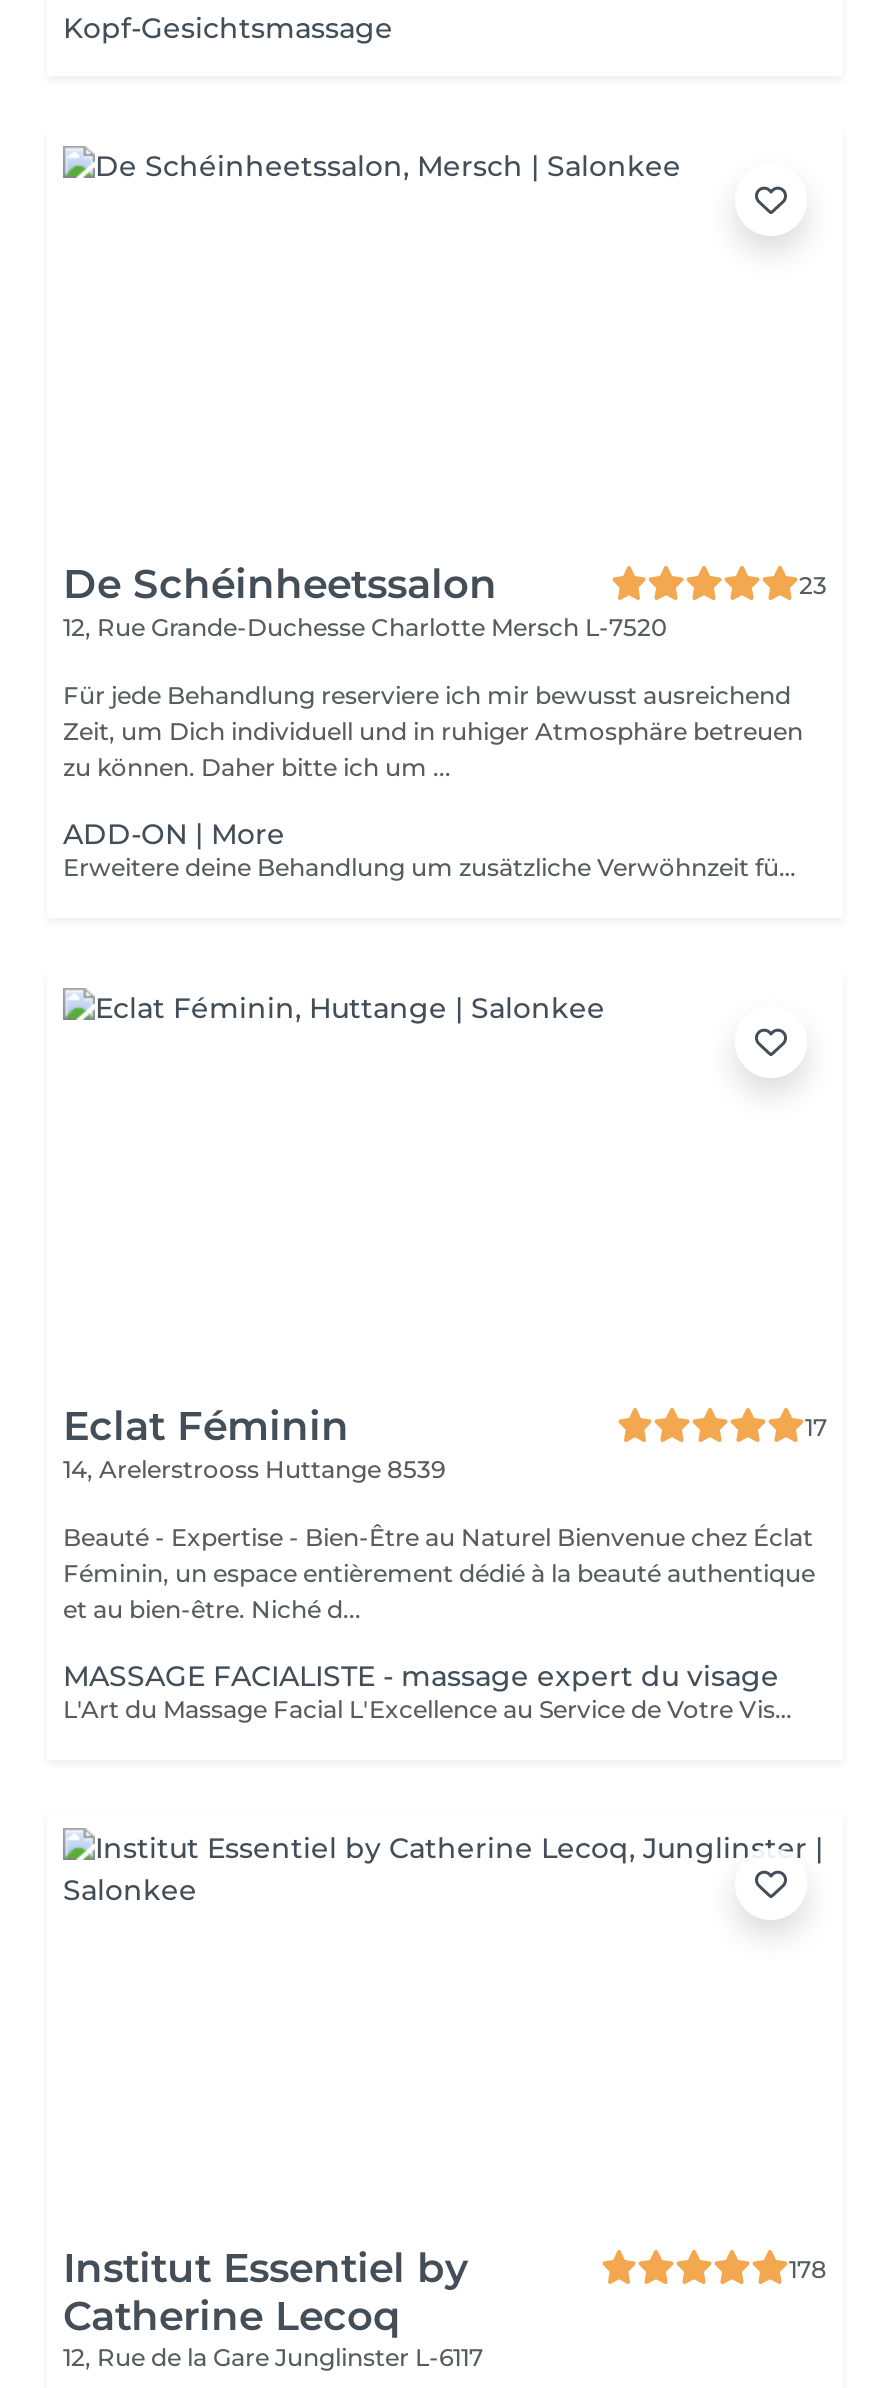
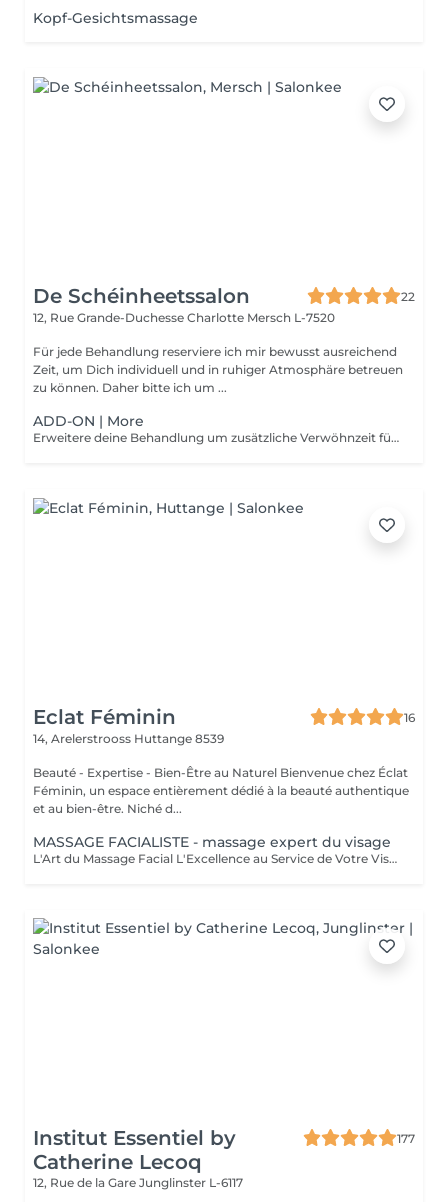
[799,570,827,600] 23 -> [401,289,415,304] 22
[805,1412,827,1442] 17 -> [404,710,415,725] 16
[789,2254,827,2284] 178 -> [397,1131,415,1146] 177

